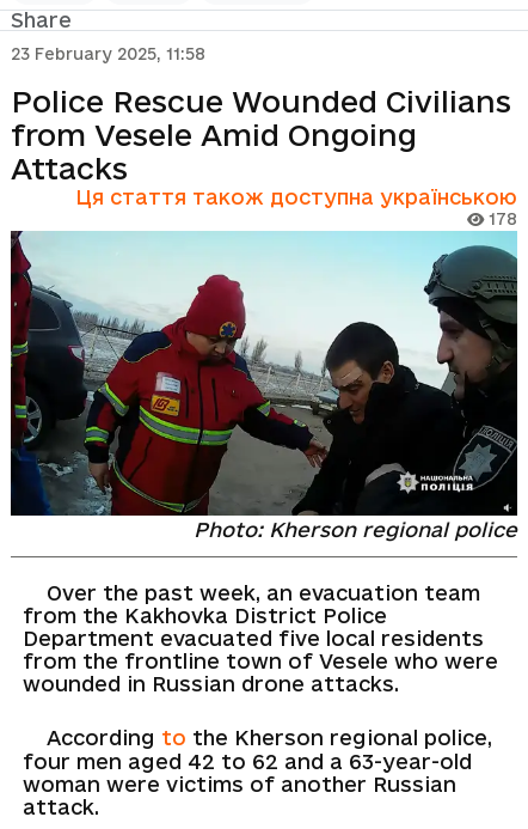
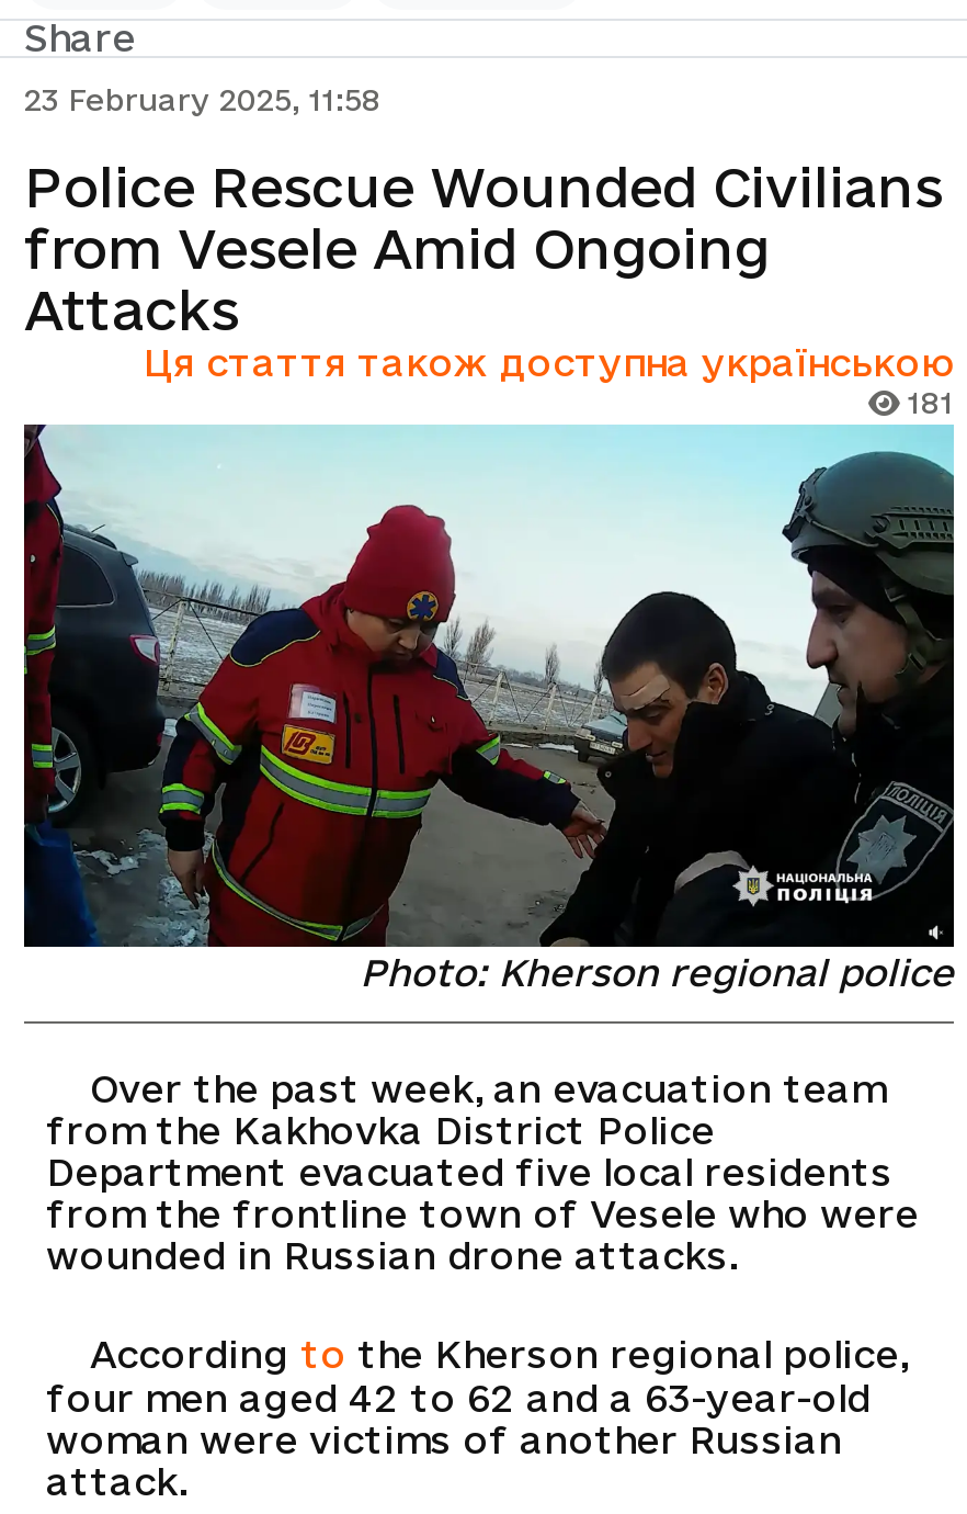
[484,209,517,228] 178 -> [899,384,954,419] 181

